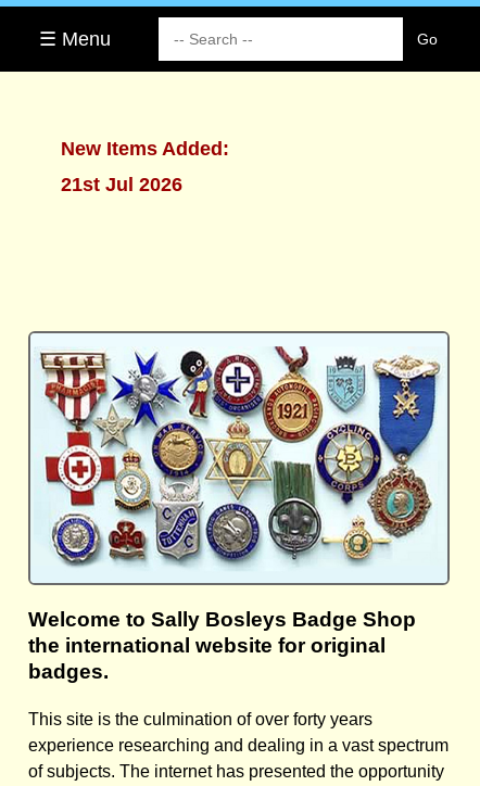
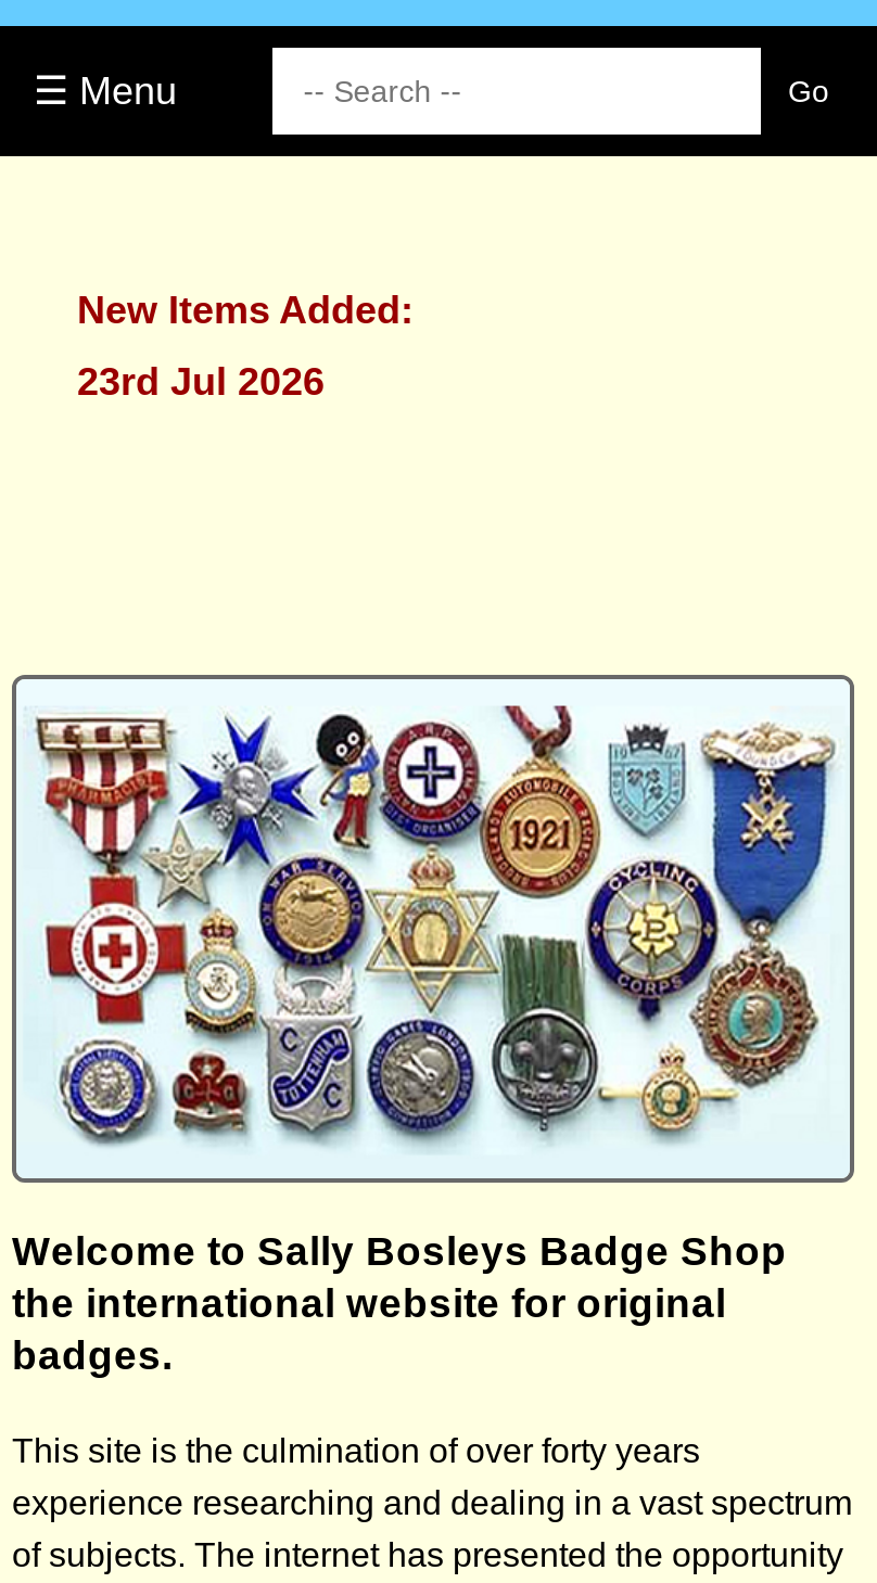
[61,174,182,196] 21st Jul 2026 -> [77,361,325,404] 23rd Jul 2026

